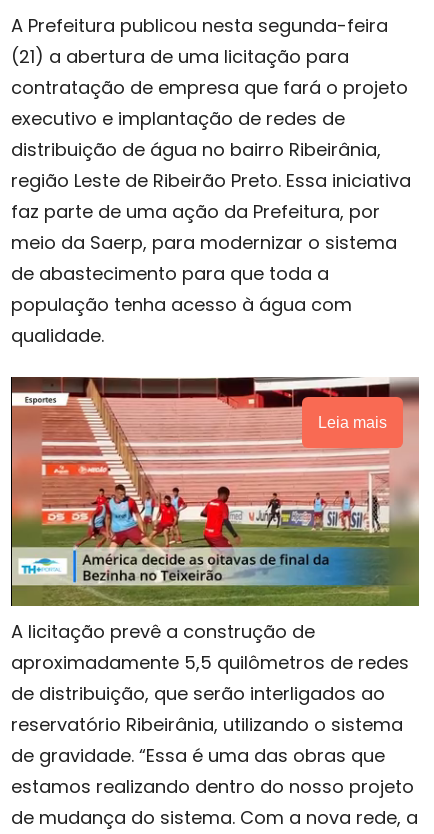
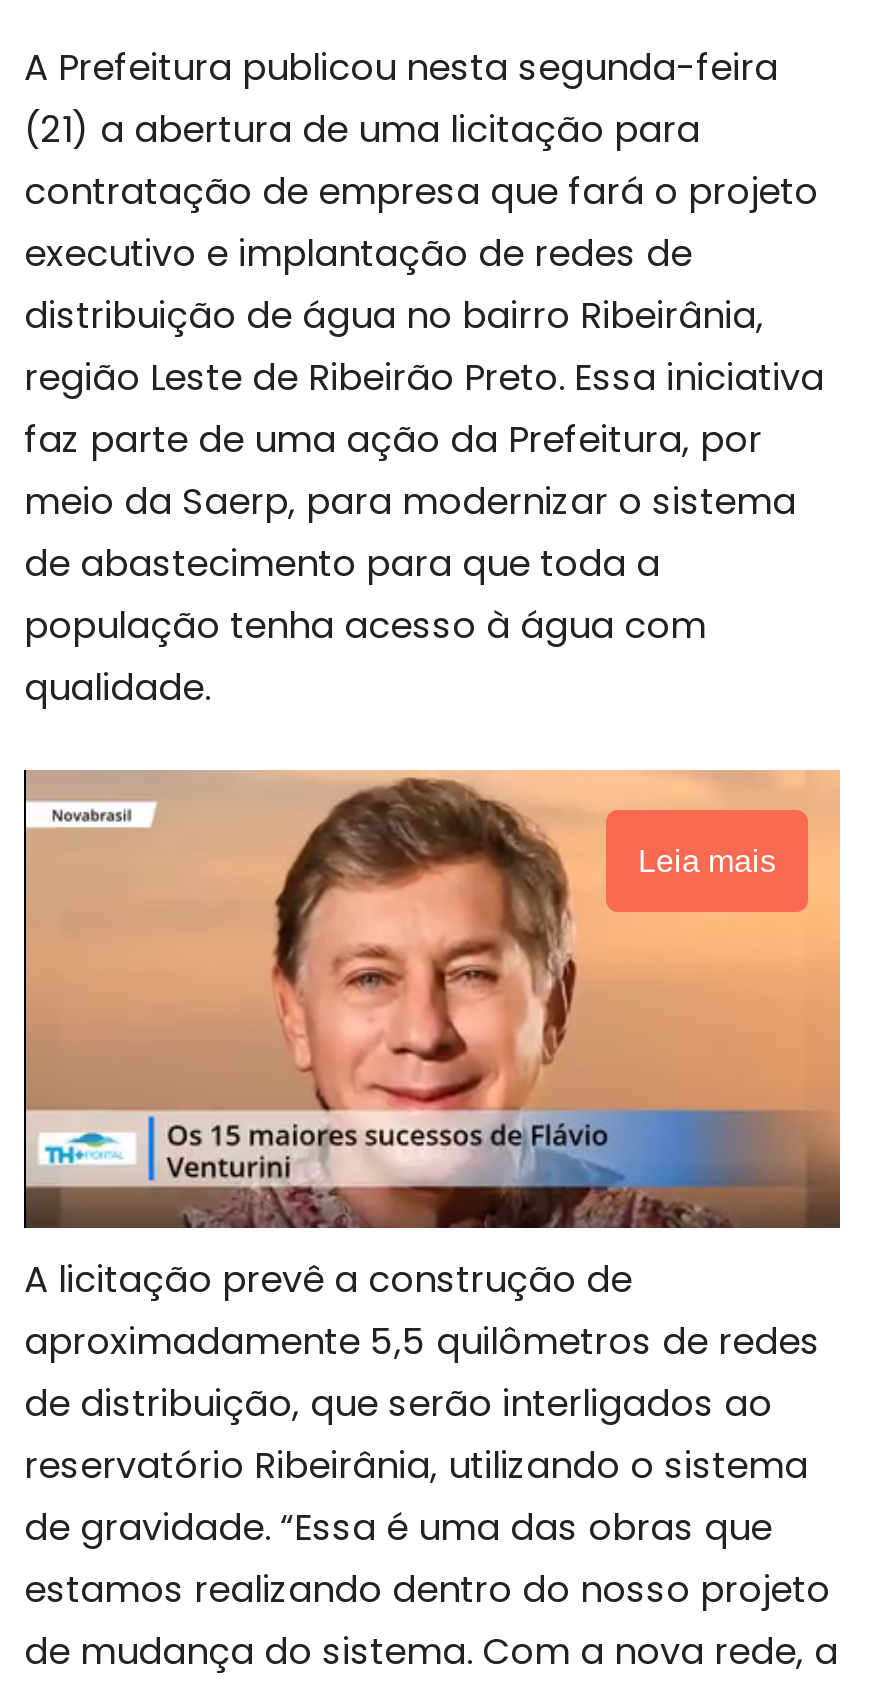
[11,376,420,607] [image] -> [24,769,842,1231] [image]

